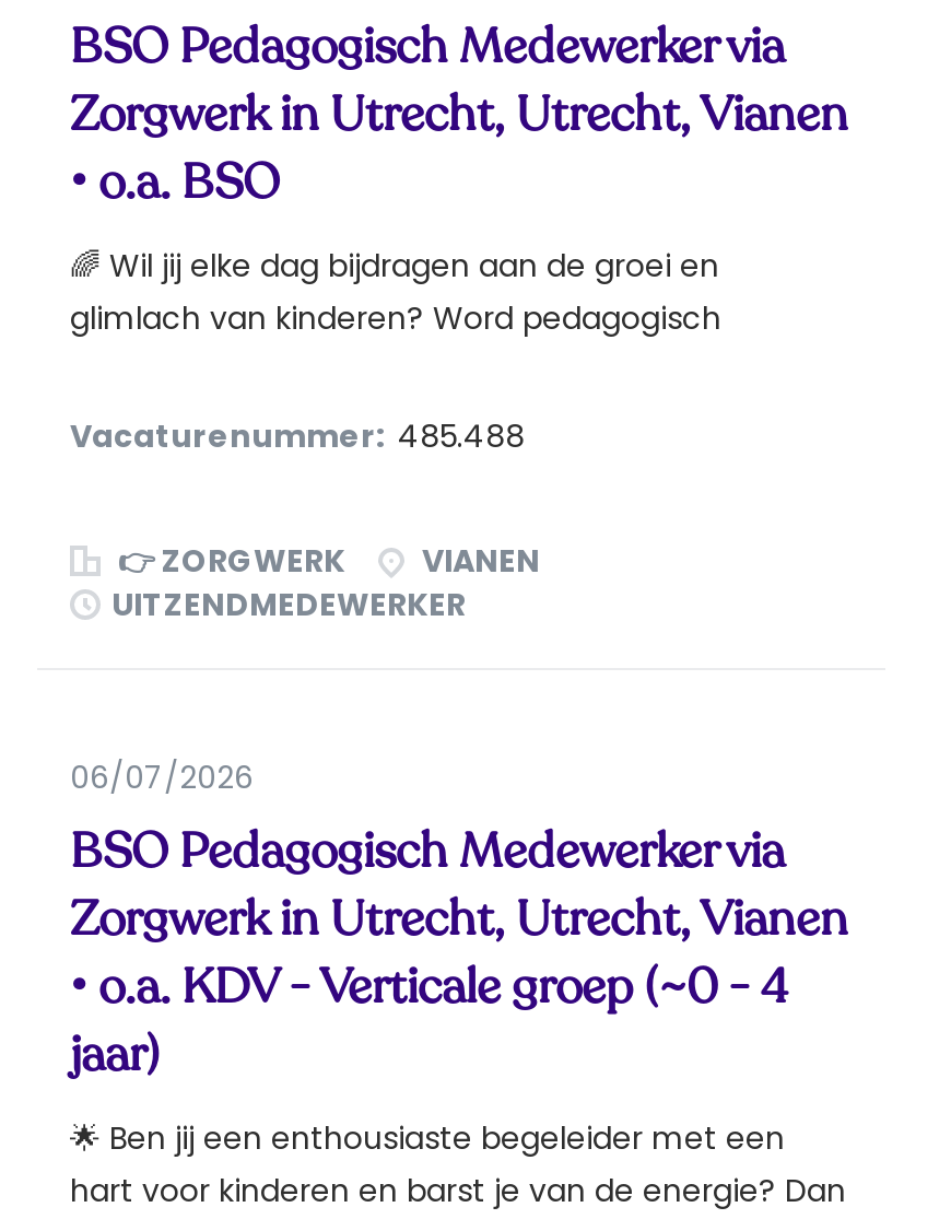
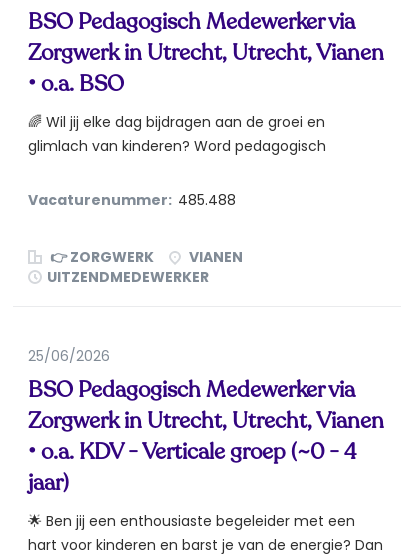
[70,755,271,799] 06/07/2026 -> [28,346,118,366] 25/06/2026

